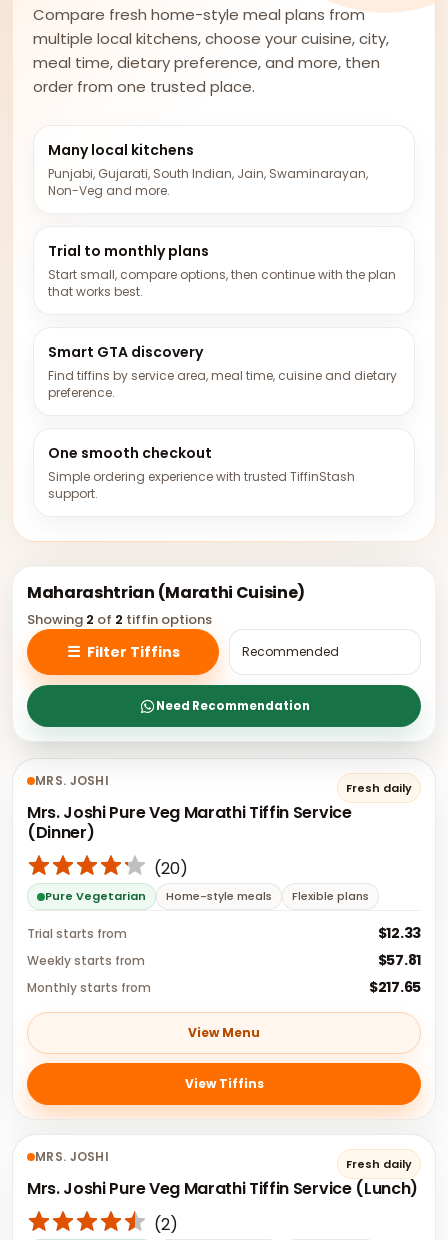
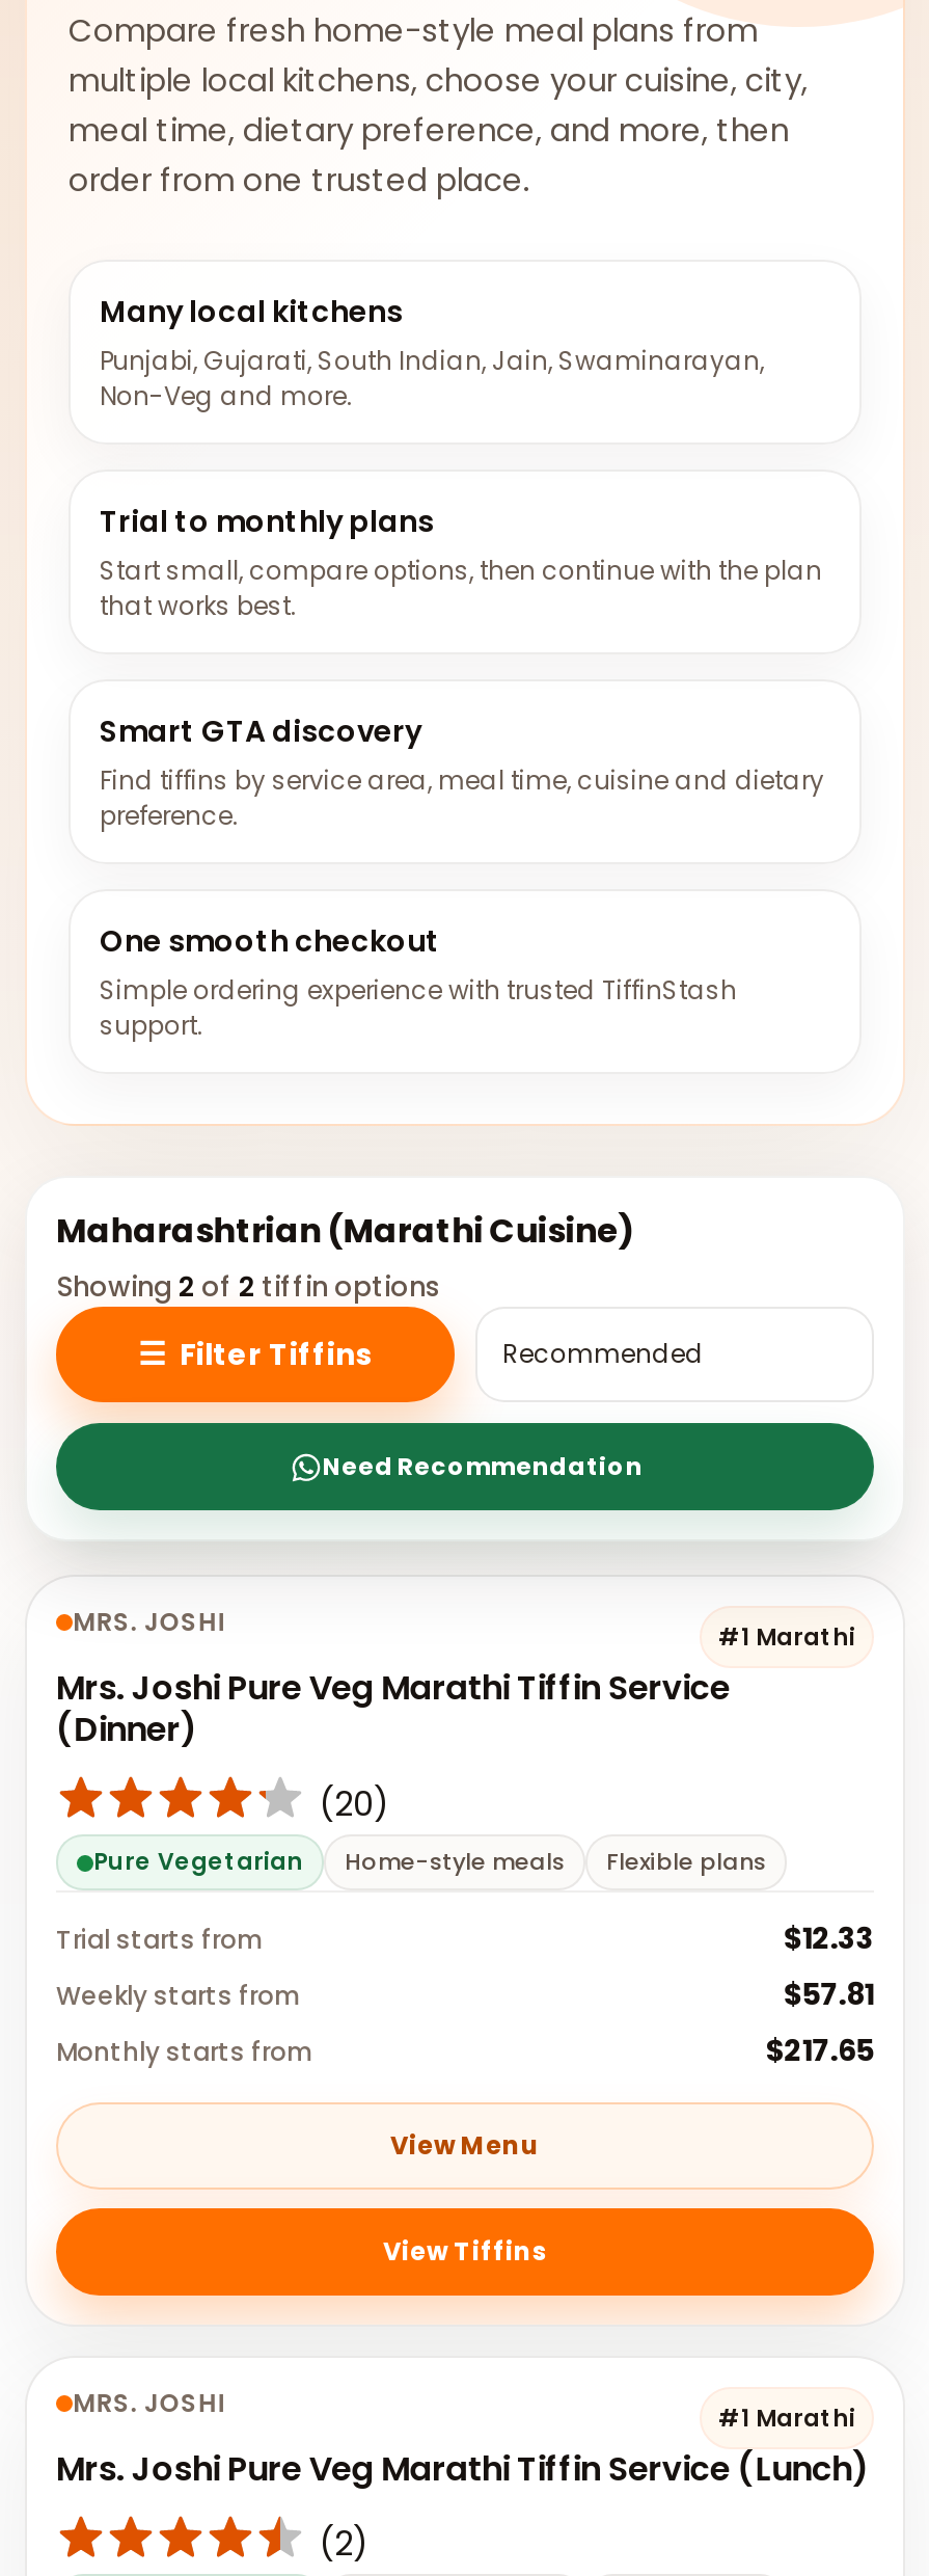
[346,780,412,796] Fresh daily -> [718,1620,855,1654] #1 Marathi
[346,1156,412,1172] Fresh daily -> [718,2402,855,2435] #1 Marathi

